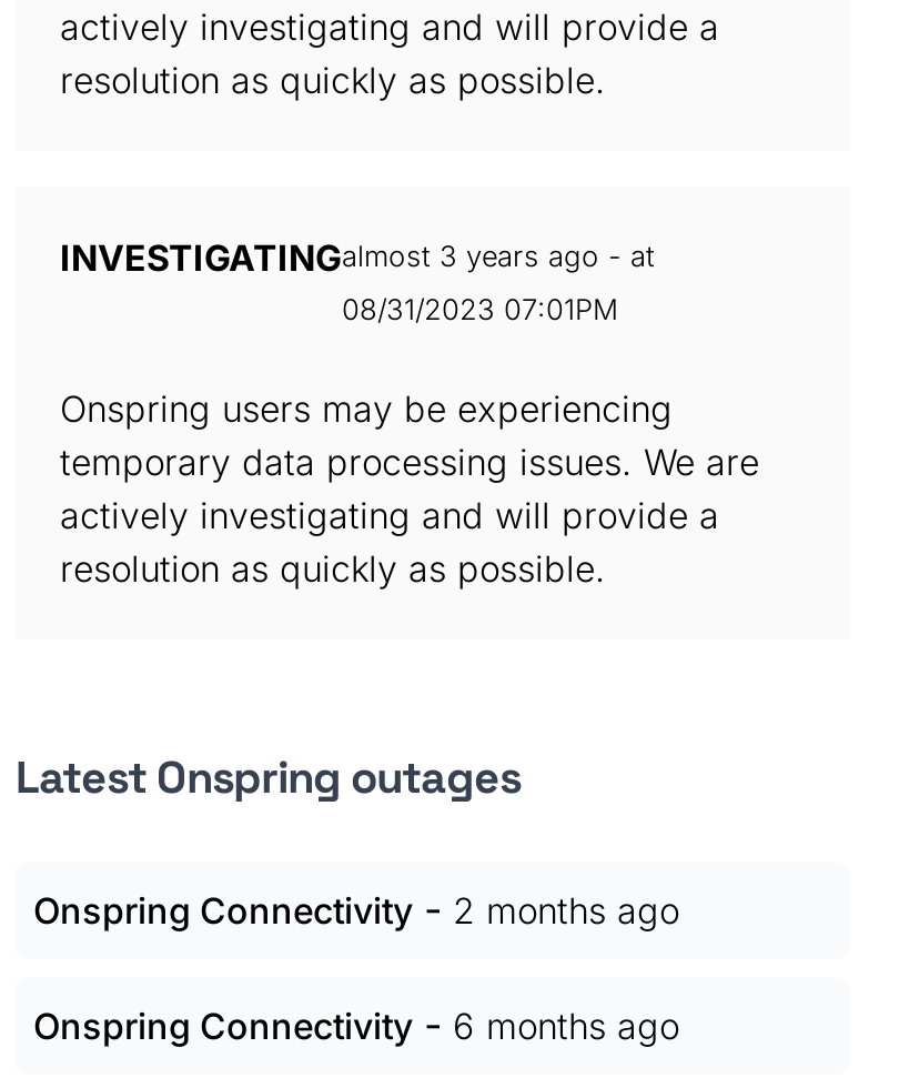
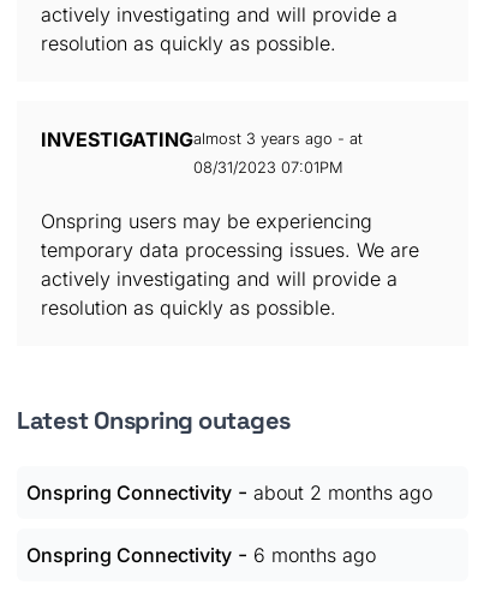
[33,886,679,933] Onspring Connectivity - 2 months ago -> [26,479,432,505] Onspring Connectivity - about 2 months ago

